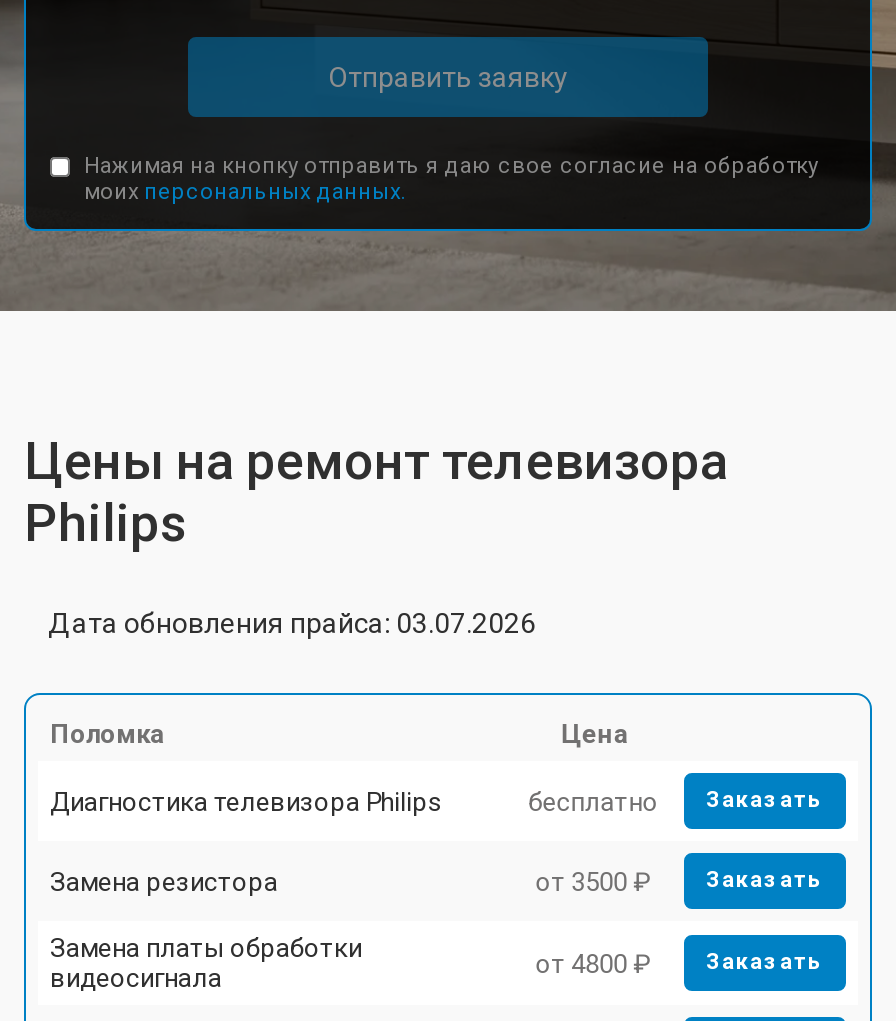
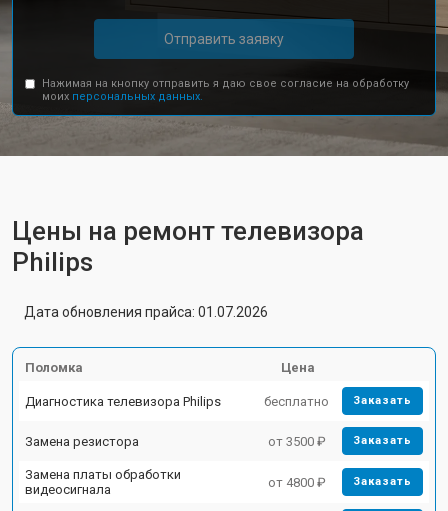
[48,607,536,639] Дата обновления прайса: 03.07.2026 -> [24,304,268,320] Дата обновления прайса: 01.07.2026

